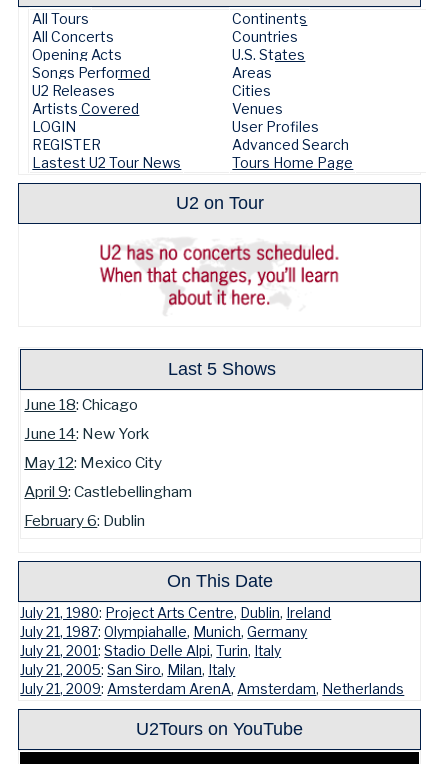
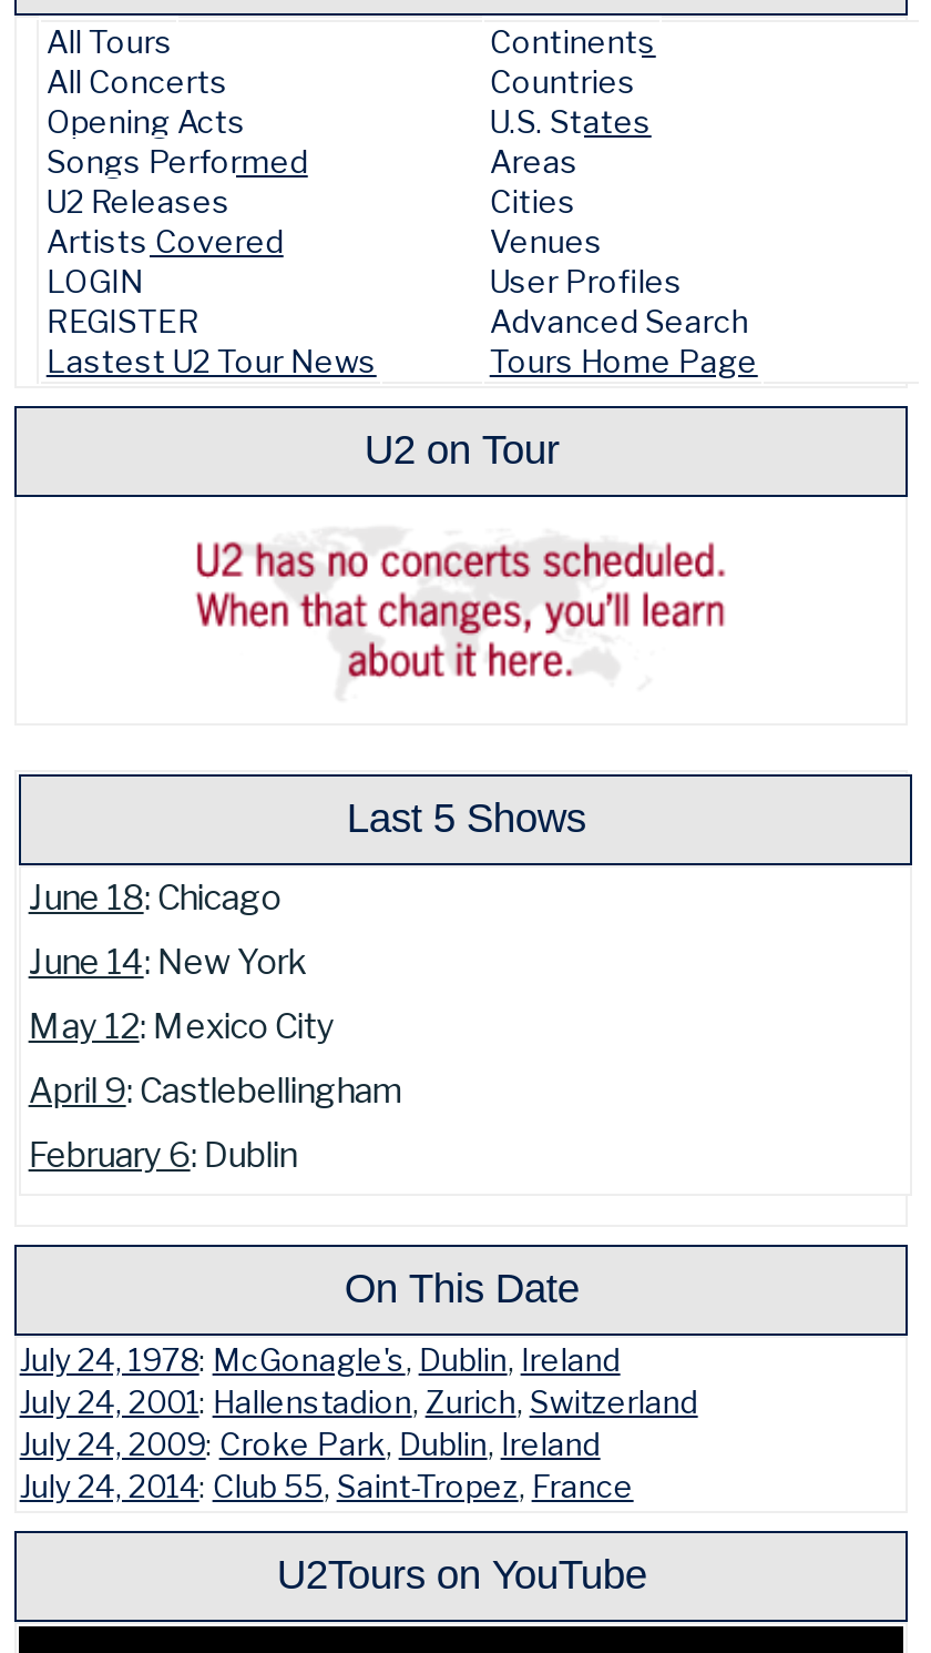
[20,605,404,697] July 21, 1980: Project Arts Centre, Dublin, Ireland | July 21, 1987: Olympiahalle, Munich, Germany | July 21, 2001: Stadio Delle Alpi, Turin, Italy | July 21, 2005: San Siro, Milan, Italy | July 21, 2009: Amsterdam ArenA, Amsterdam, Netherlands -> [20,1342,698,1504] July 24, 1978: McGonagle's, Dublin, Ireland | July 24, 2001: Hallenstadion, Zurich, Switzerland | July 24, 2009: Croke Park, Dublin, Ireland | July 24, 2014: Club 55, Saint-Tropez, France

